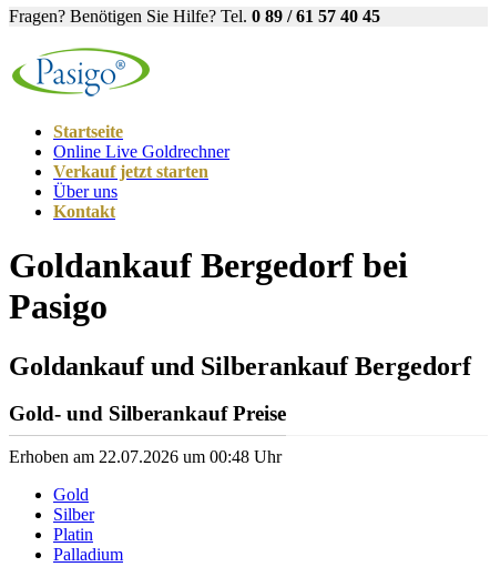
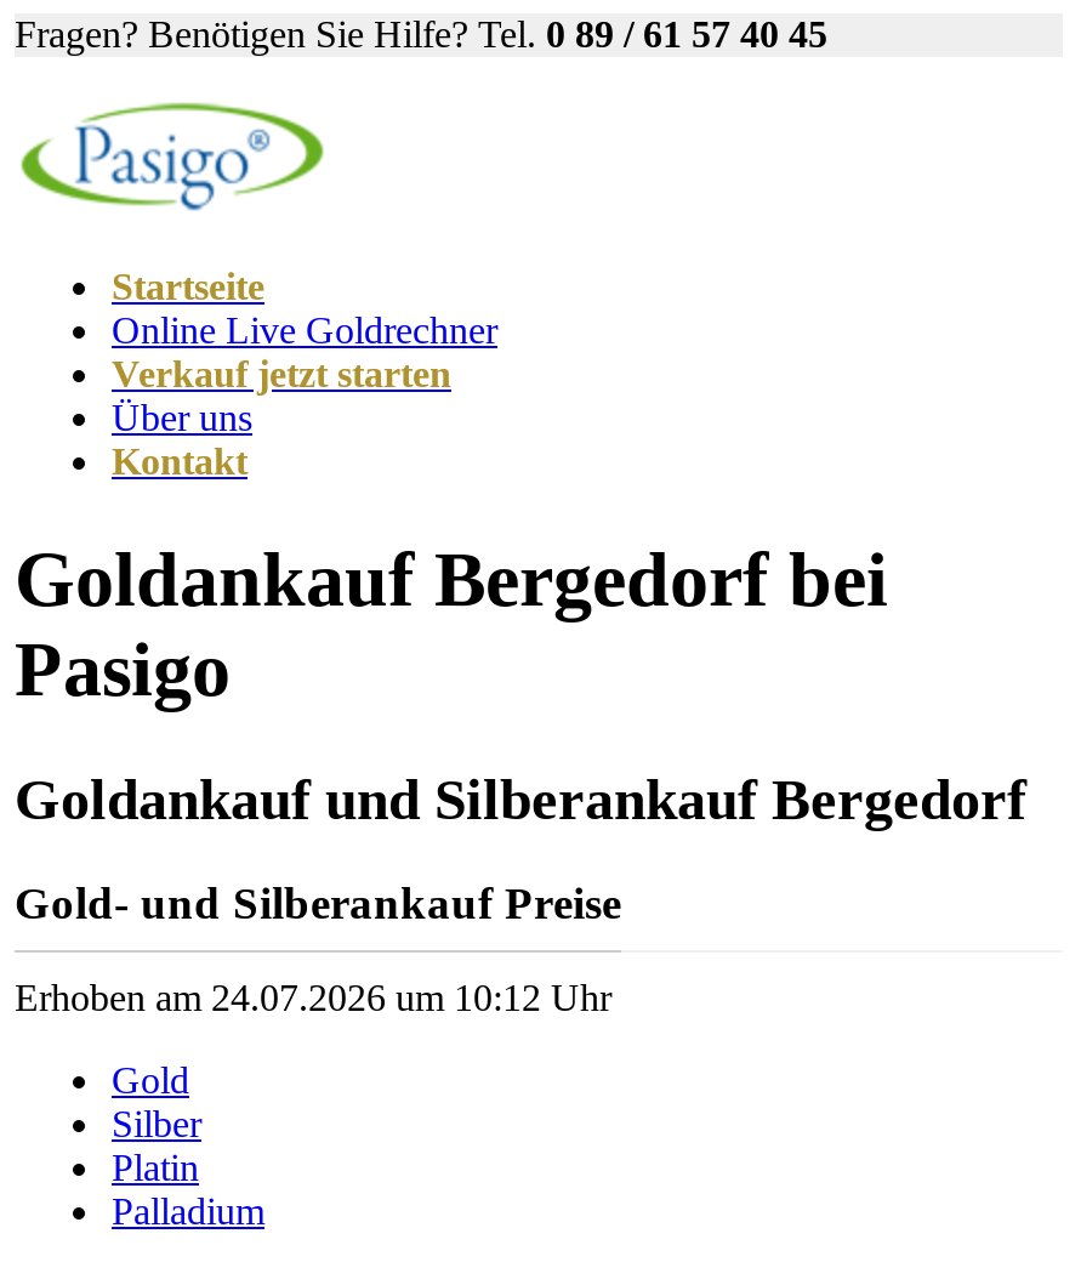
[9,447,282,466] Erhoben am 22.07.2026 um 00:48 Uhr -> [15,976,611,1018] Erhoben am 24.07.2026 um 10:12 Uhr

